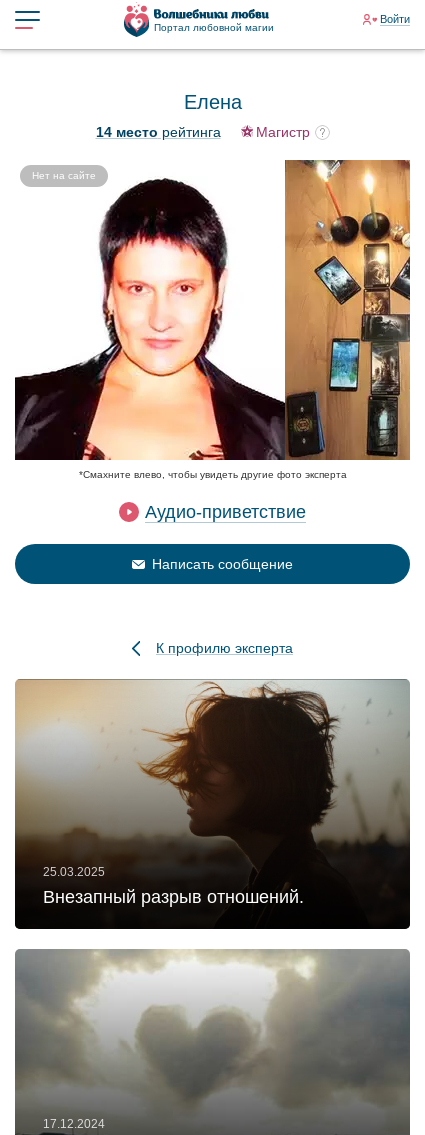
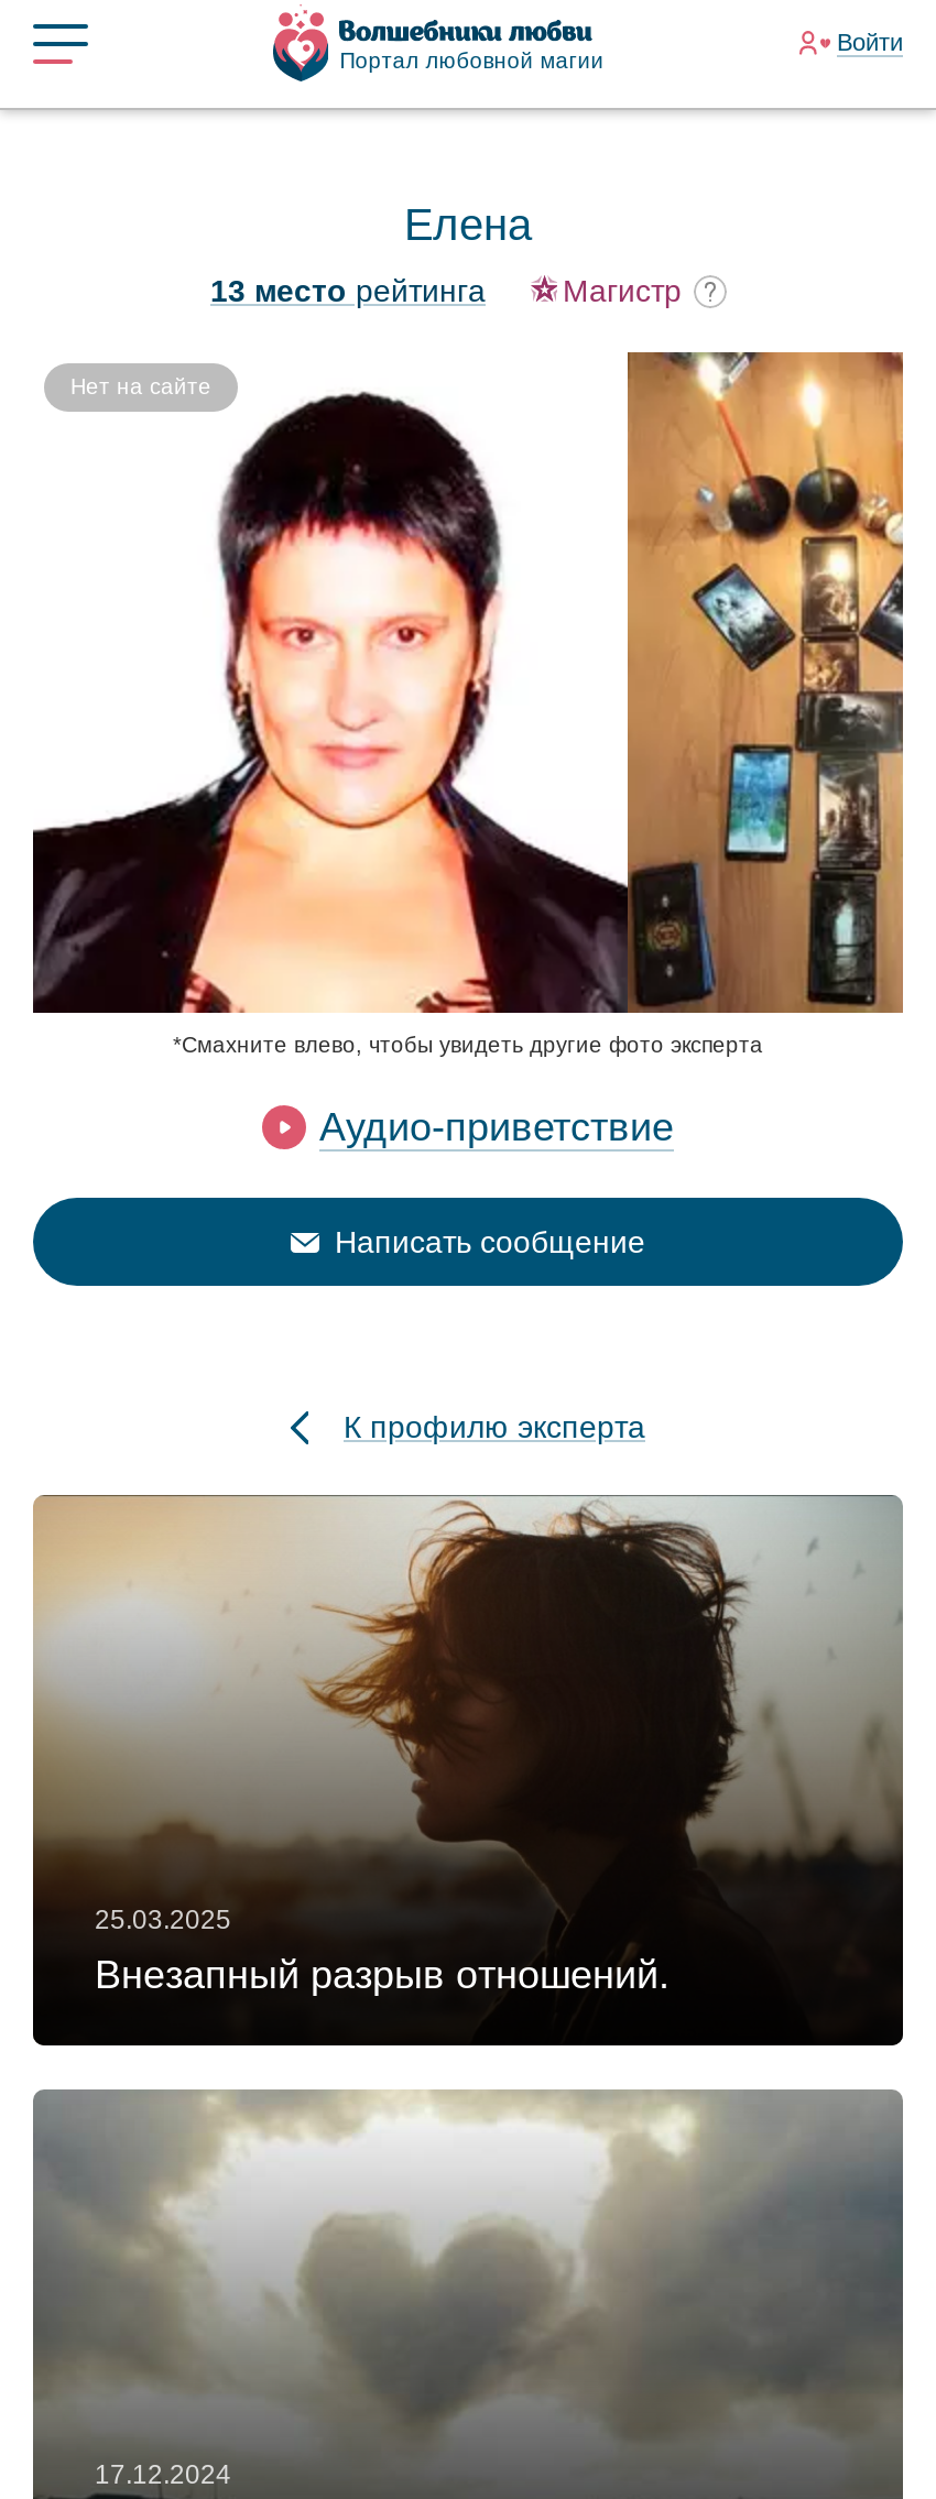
[95,124,220,140] 14 место рейтинга -> [210,273,486,308] 13 место рейтинга

